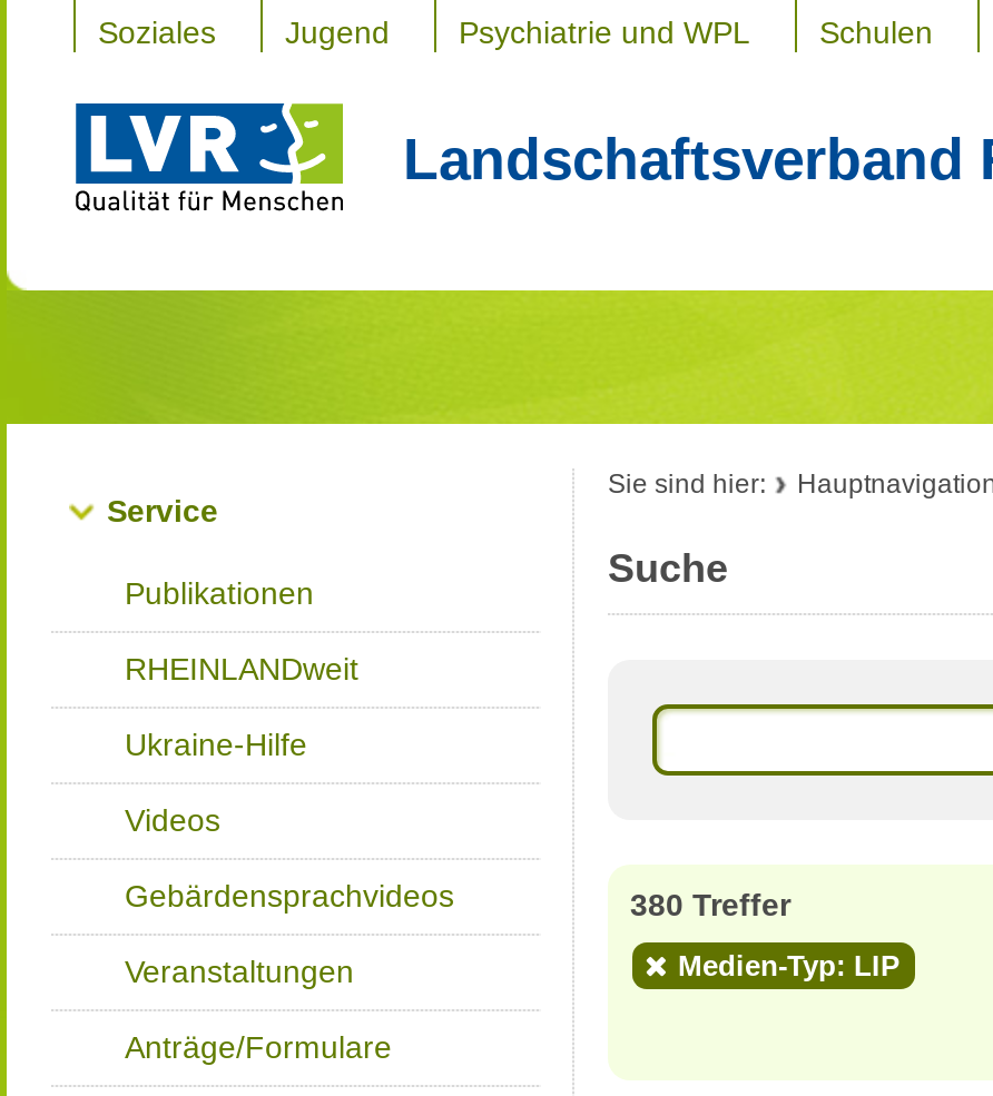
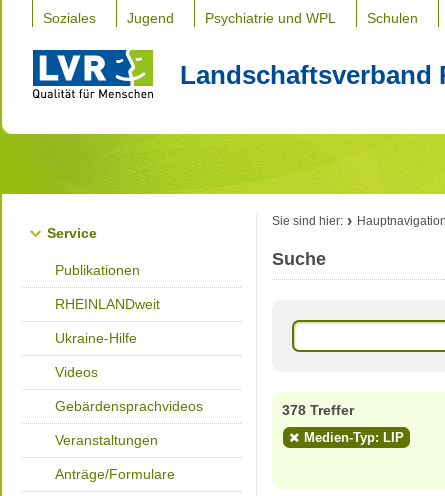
[630,887,790,922] 380 Treffer -> [282,402,354,418] 378 Treffer

